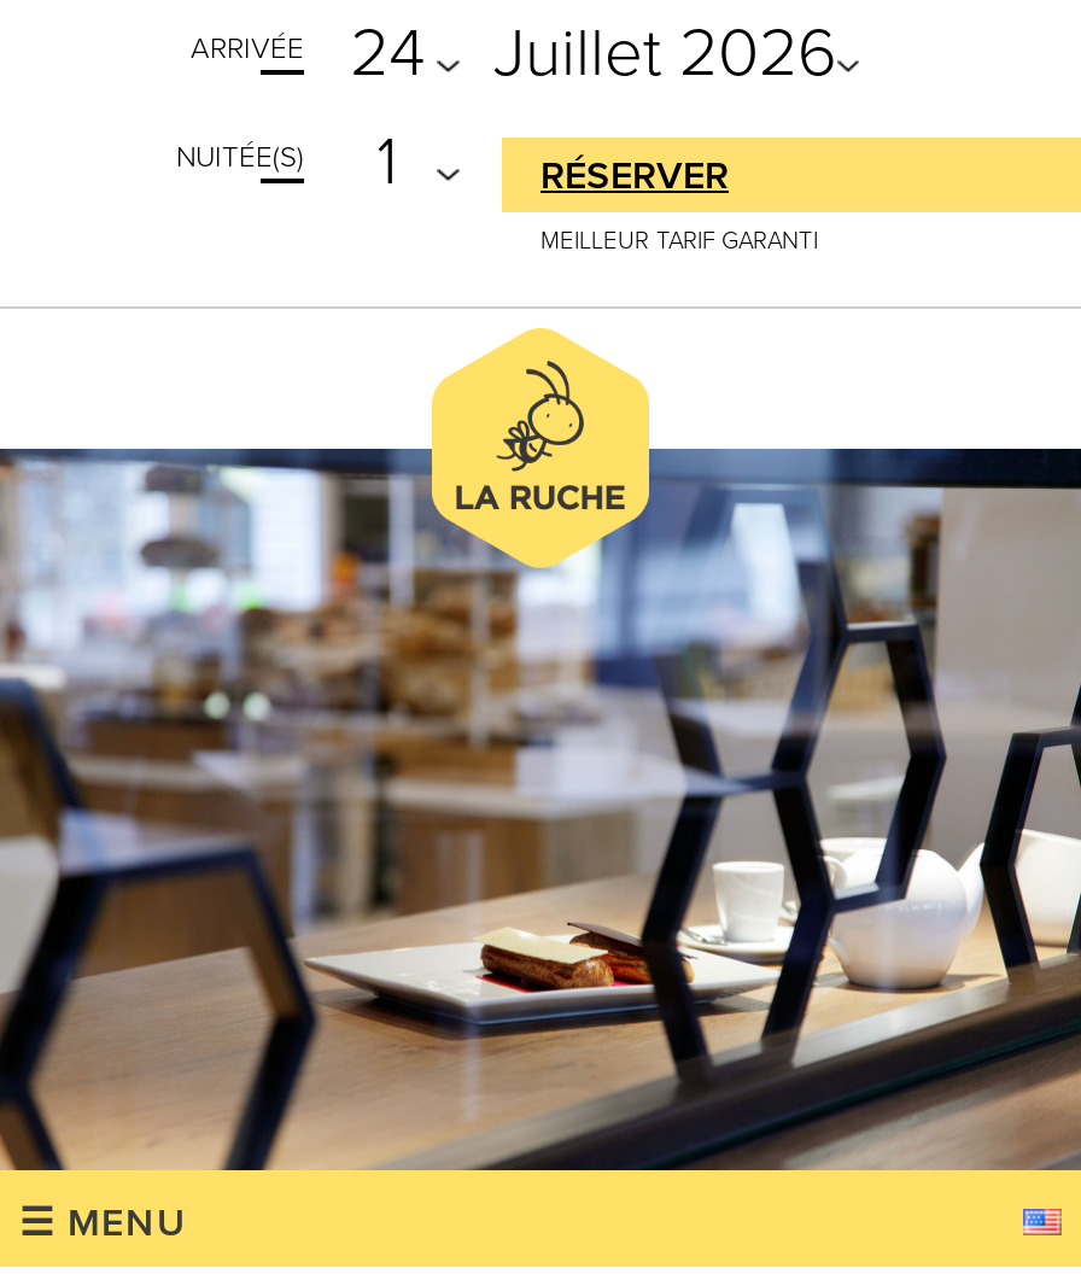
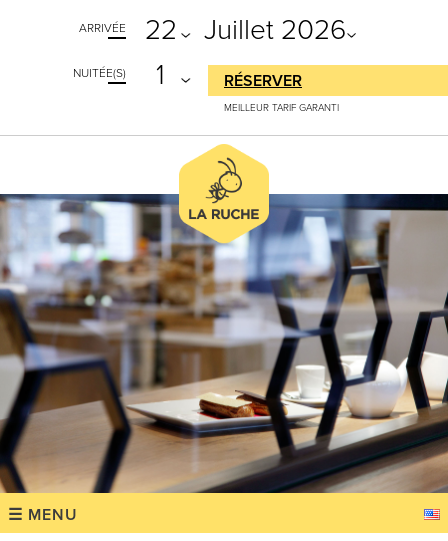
[191,13,836,95] ARRIVÉE 24 Juillet 2026 -> [79,13,346,47] ARRIVÉE 22 Juillet 2026

